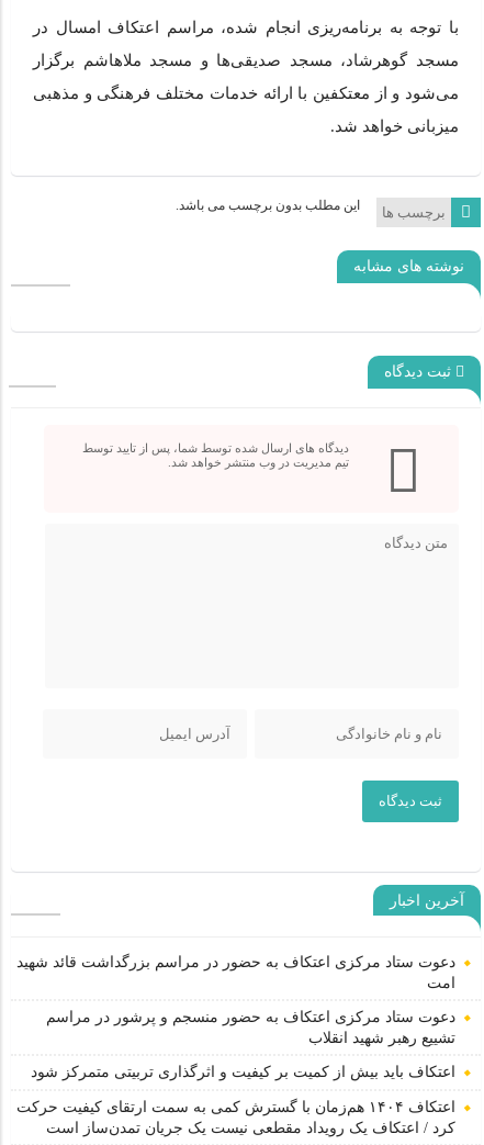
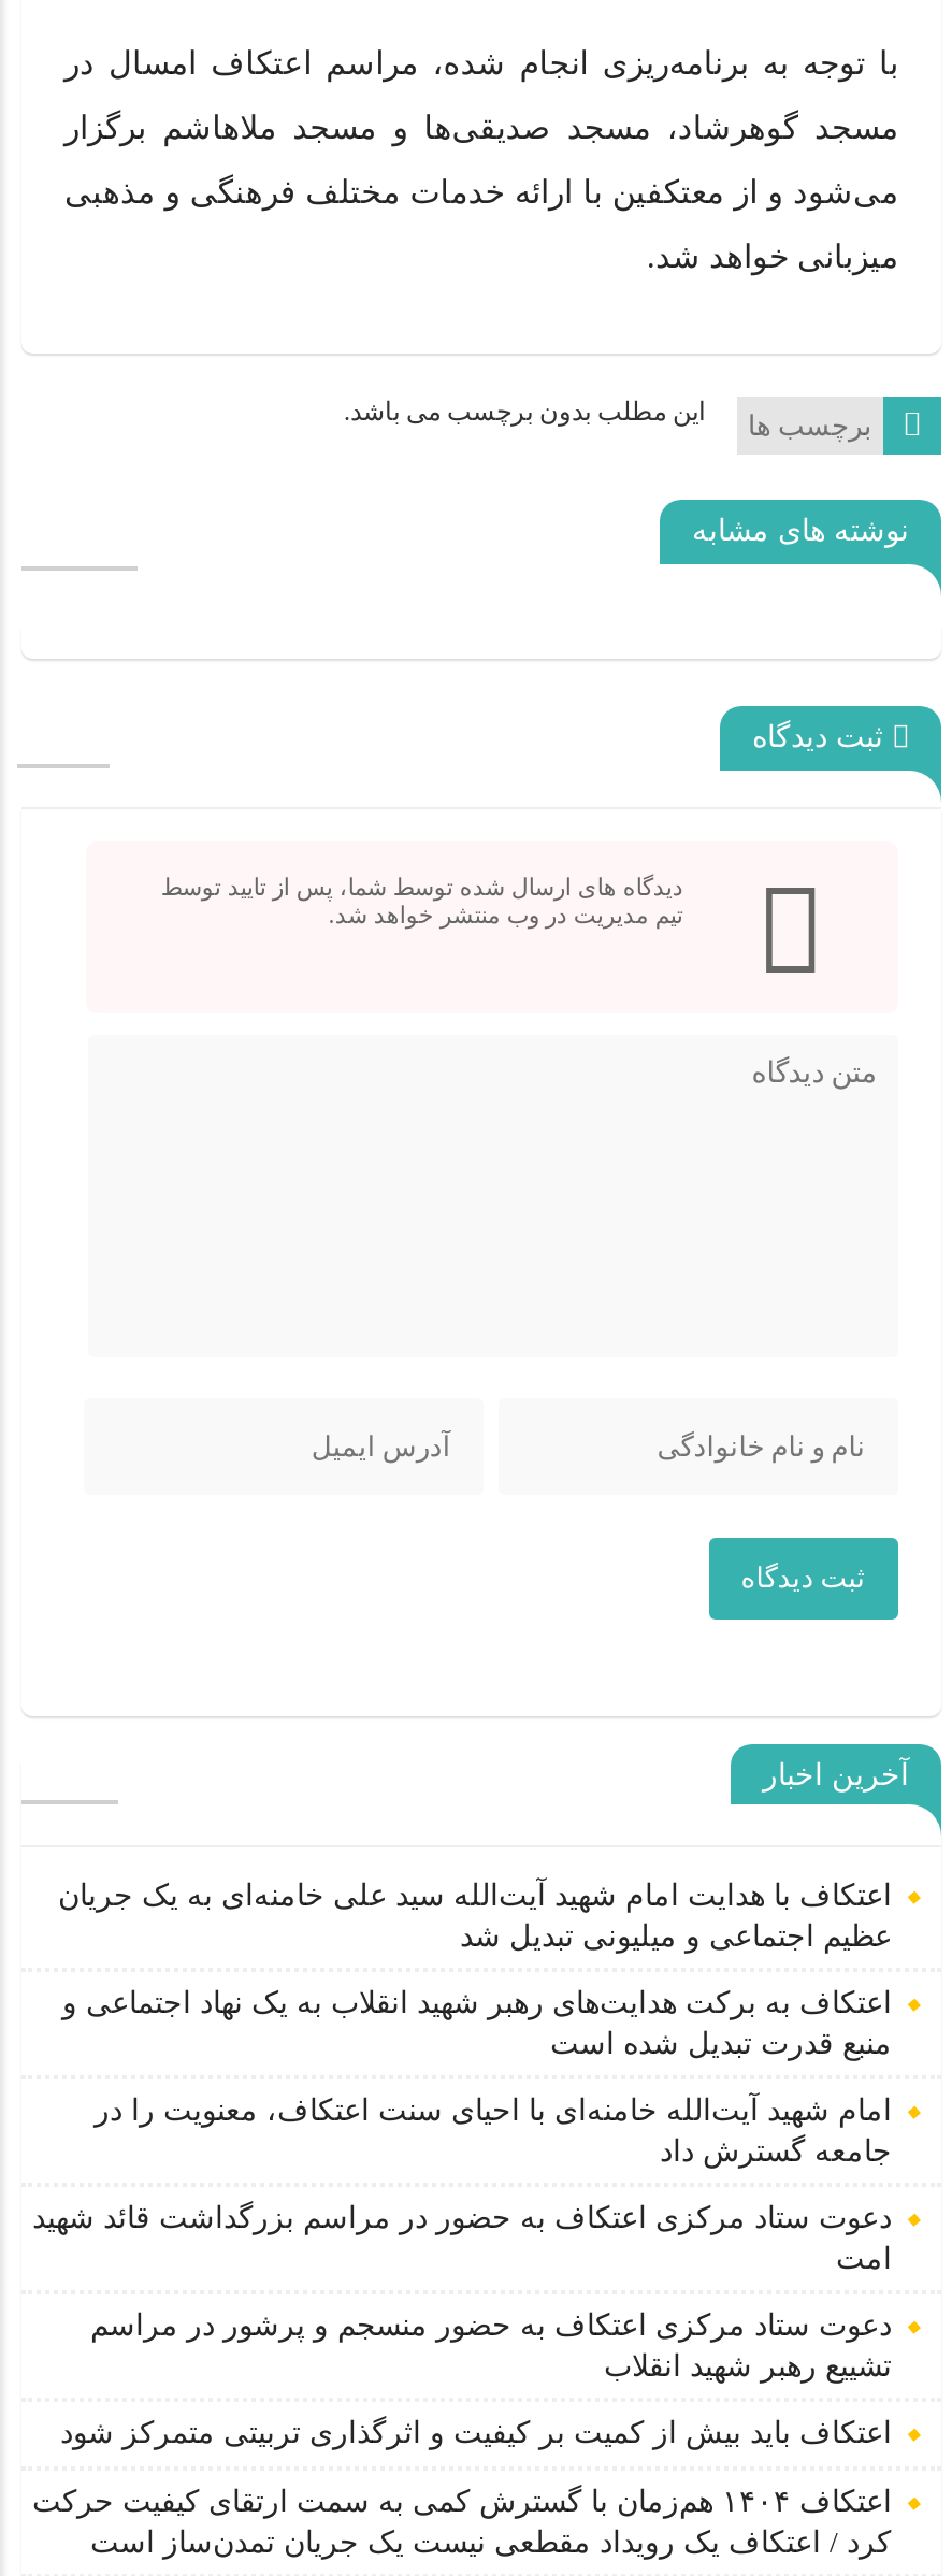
none -> [58,1880,892,2168] اعتکاف با هدایت امام شهید آیت‌الله سید علی خامنه‌ای به یک جریان | عظیم اجتماعی و میلیونی تبدیل شد | اعتکاف به برکت هدایت‌های رهبر شهید انقلاب به یک نهاد اجتماعی و | منبع قدرت تبدیل شده است | امام شهید آیت‌الله خامنه‌ای با احیای سنت اعتکاف، معنویت را در | جامعه گسترش داد

